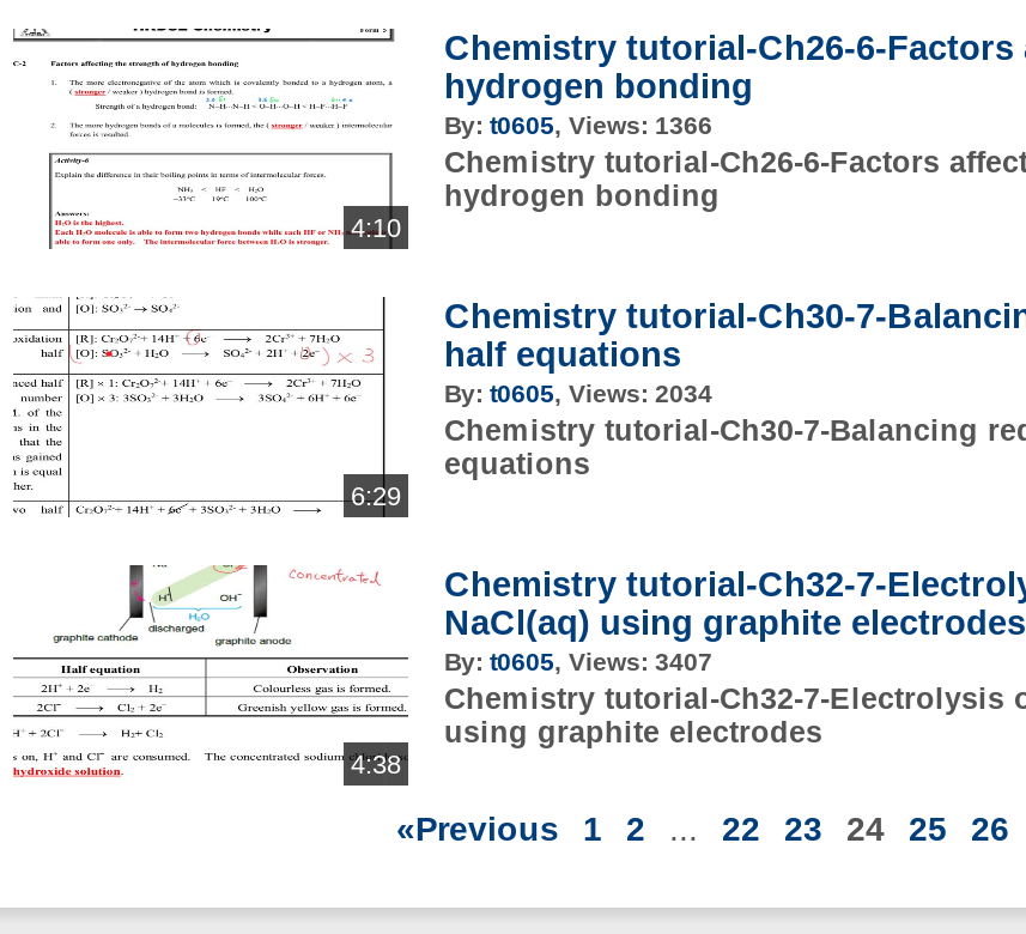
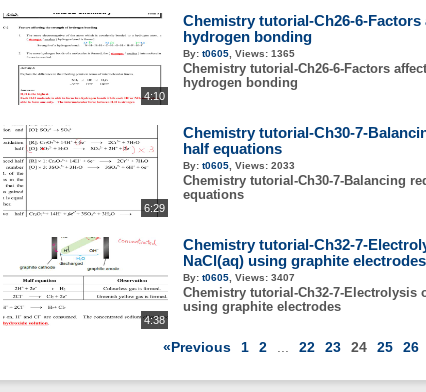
[444,113,712,139] By: t0605, Views: 1366 -> [183,48,295,59] By: t0605, Views: 1365
[444,381,712,407] By: t0605, Views: 2034 -> [183,160,295,171] By: t0605, Views: 2033

